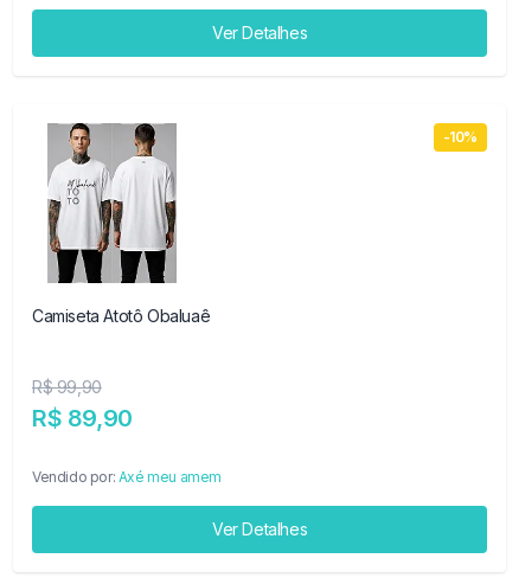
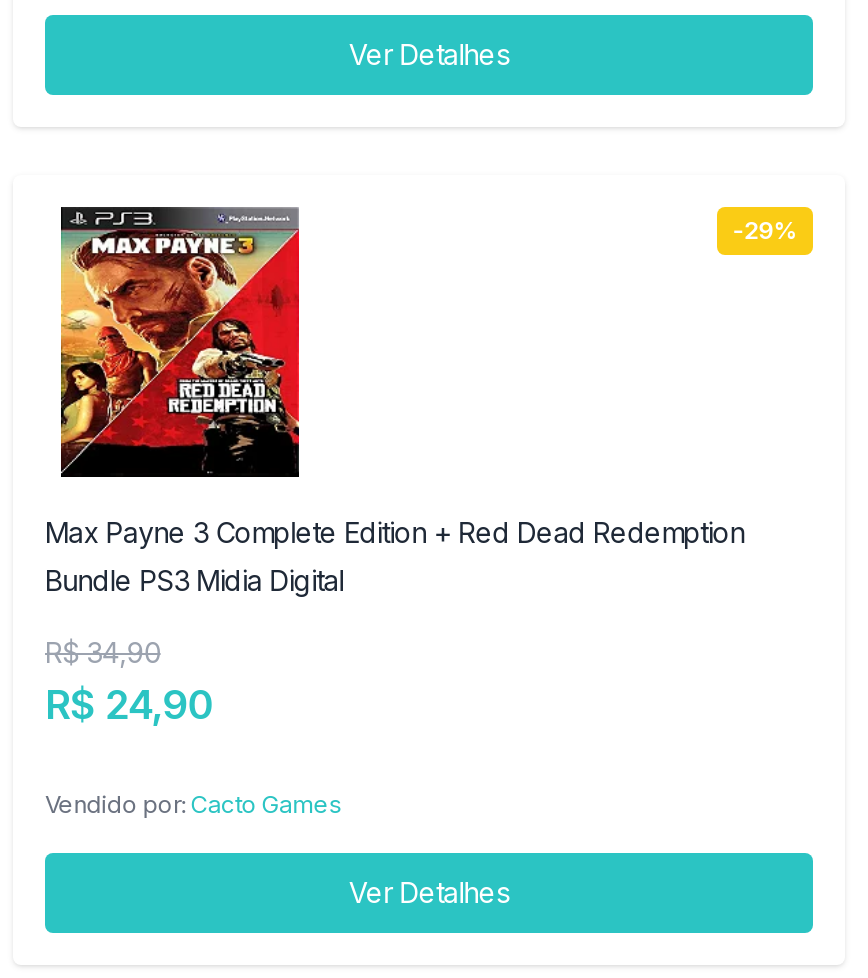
[32,123,210,326] [image] | Camiseta Atotô Obaluaê -> [45,205,745,597] [image] | Max Payne 3 Complete Edition + Red Dead Redemption | Bundle PS3 Midia Digital
[443,128,478,146] -10% -> [732,215,797,245] -29%
[32,377,132,432] R$ 99,90 | R$ 89,90 -> [45,635,213,729] R$ 34,90 | R$ 24,90
[32,468,222,486] Vendido por: Axé meu amem -> [45,789,342,819] Vendido por: Cacto Games

